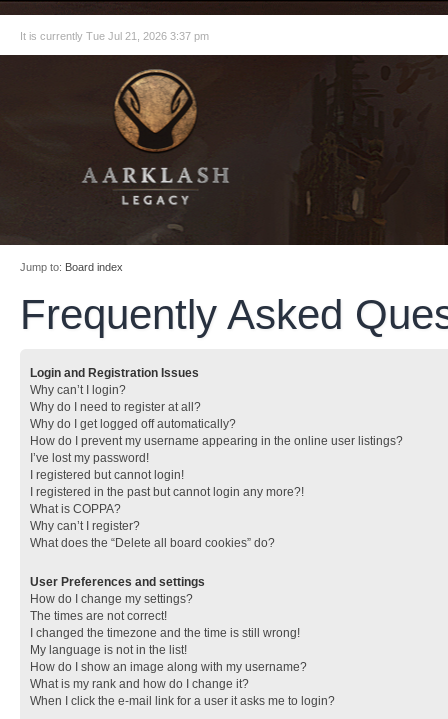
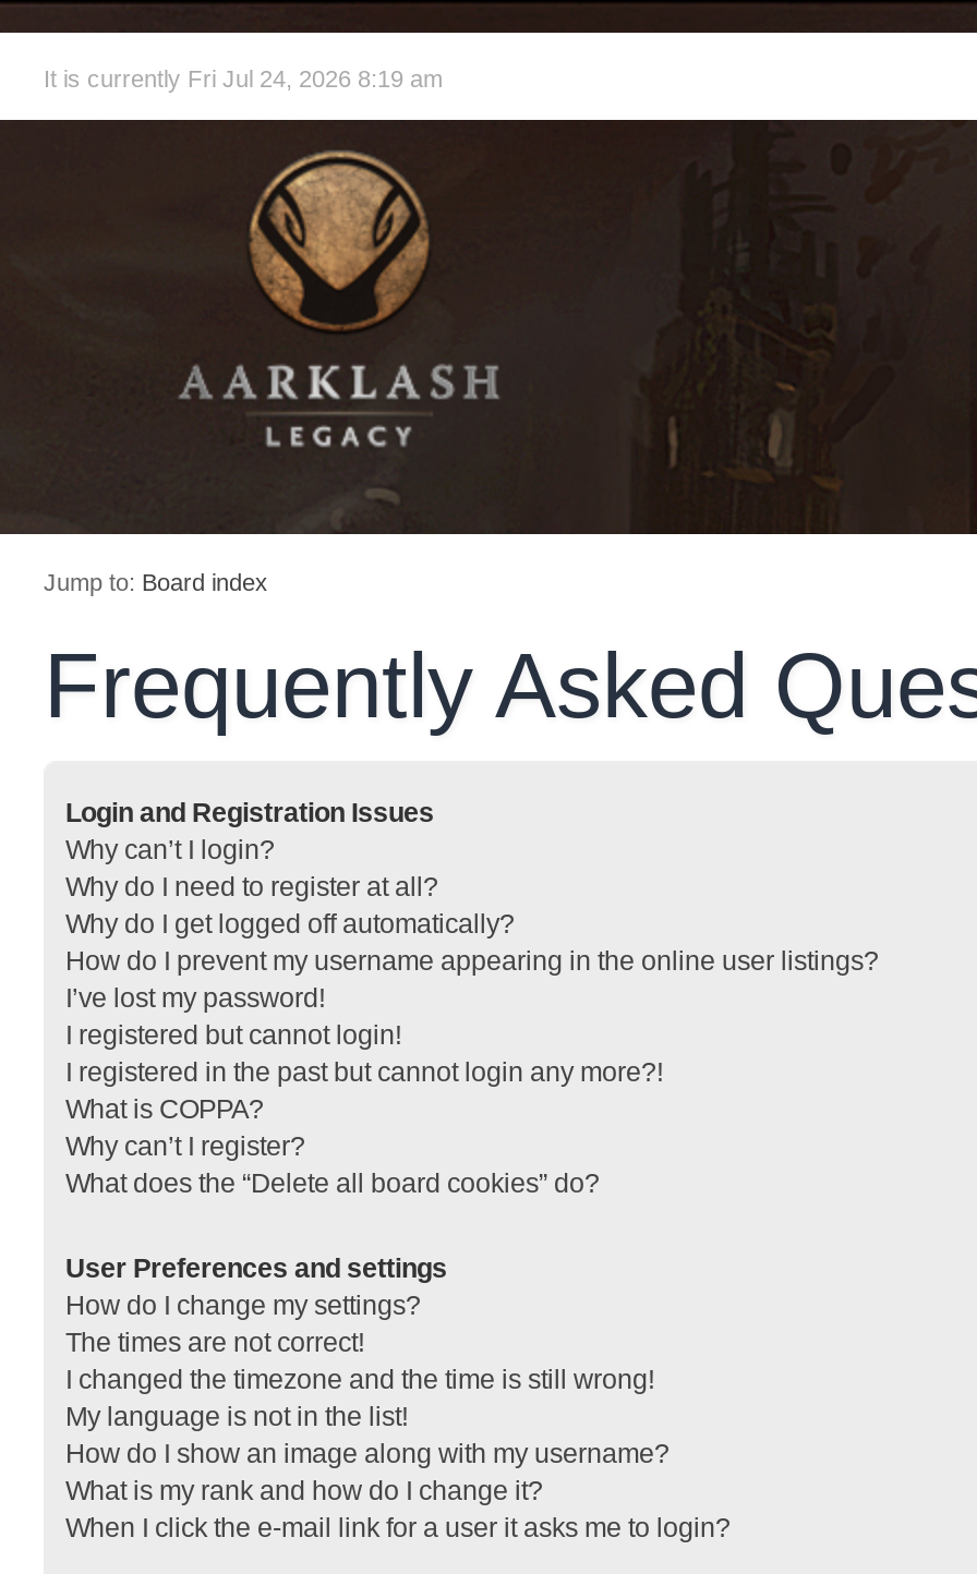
[20,30,209,42] It is currently Tue Jul 21, 2026 3:37 pm -> [44,65,443,92] It is currently Fri Jul 24, 2026 8:19 am

